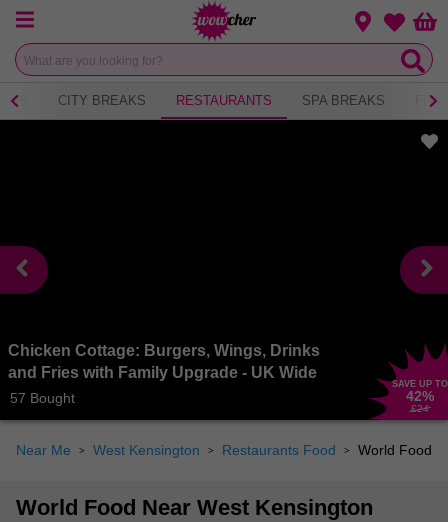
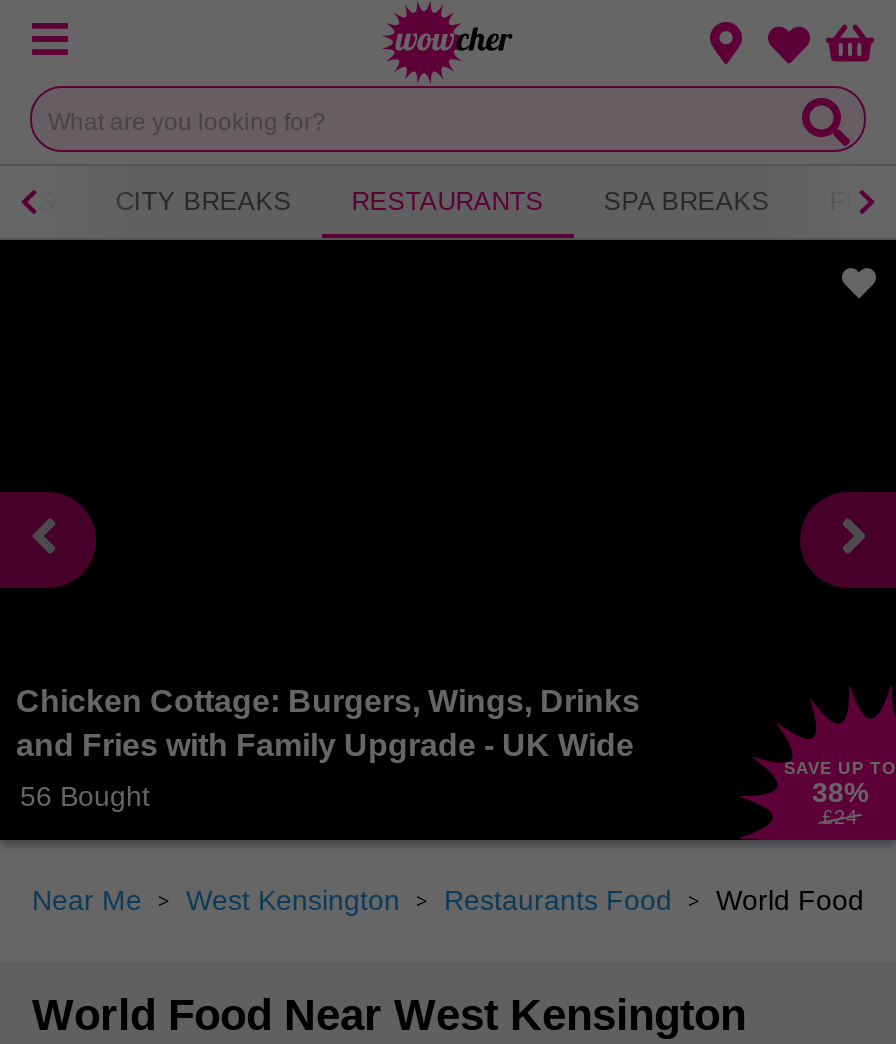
[10,390,75,406] 57 Bought -> [20,779,150,811] 56 Bought
[406,388,434,404] 42% -> [812,775,868,807] 38%

